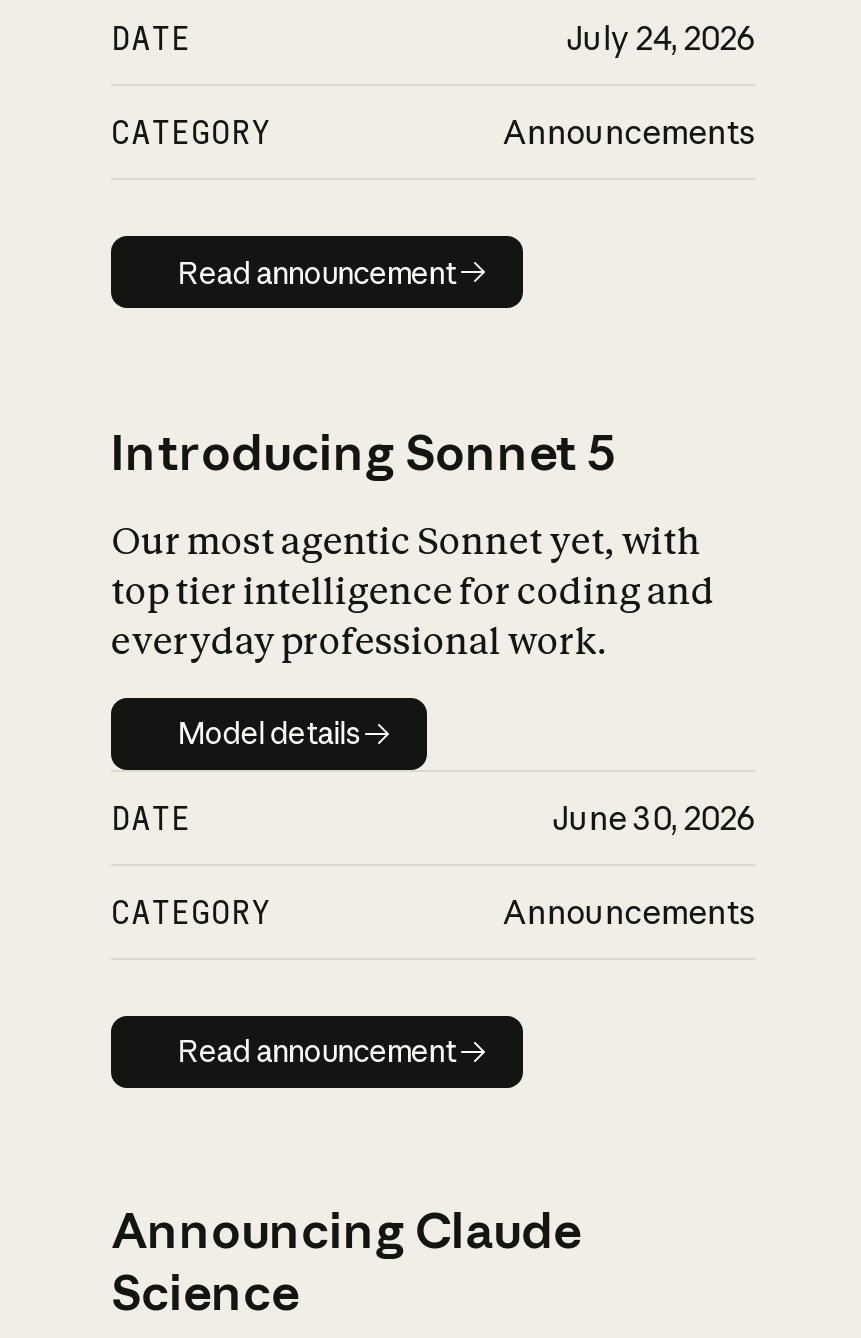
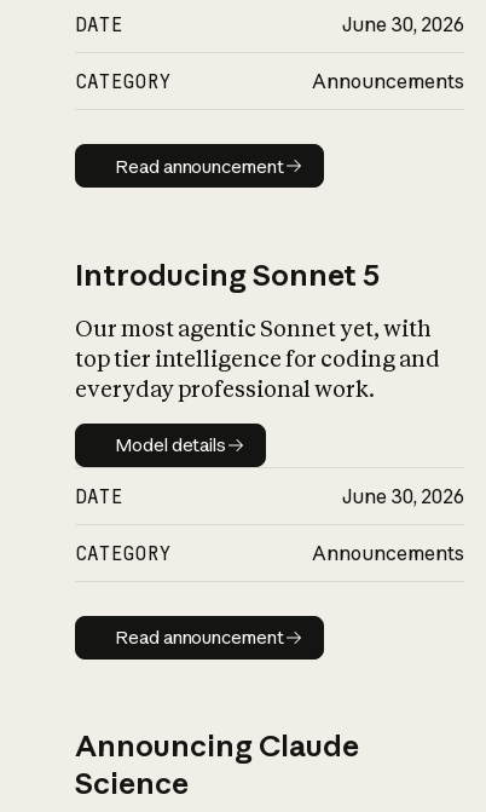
[567,18,755,58] July 24, 2026 -> [342,12,464,36] June 30, 2026

